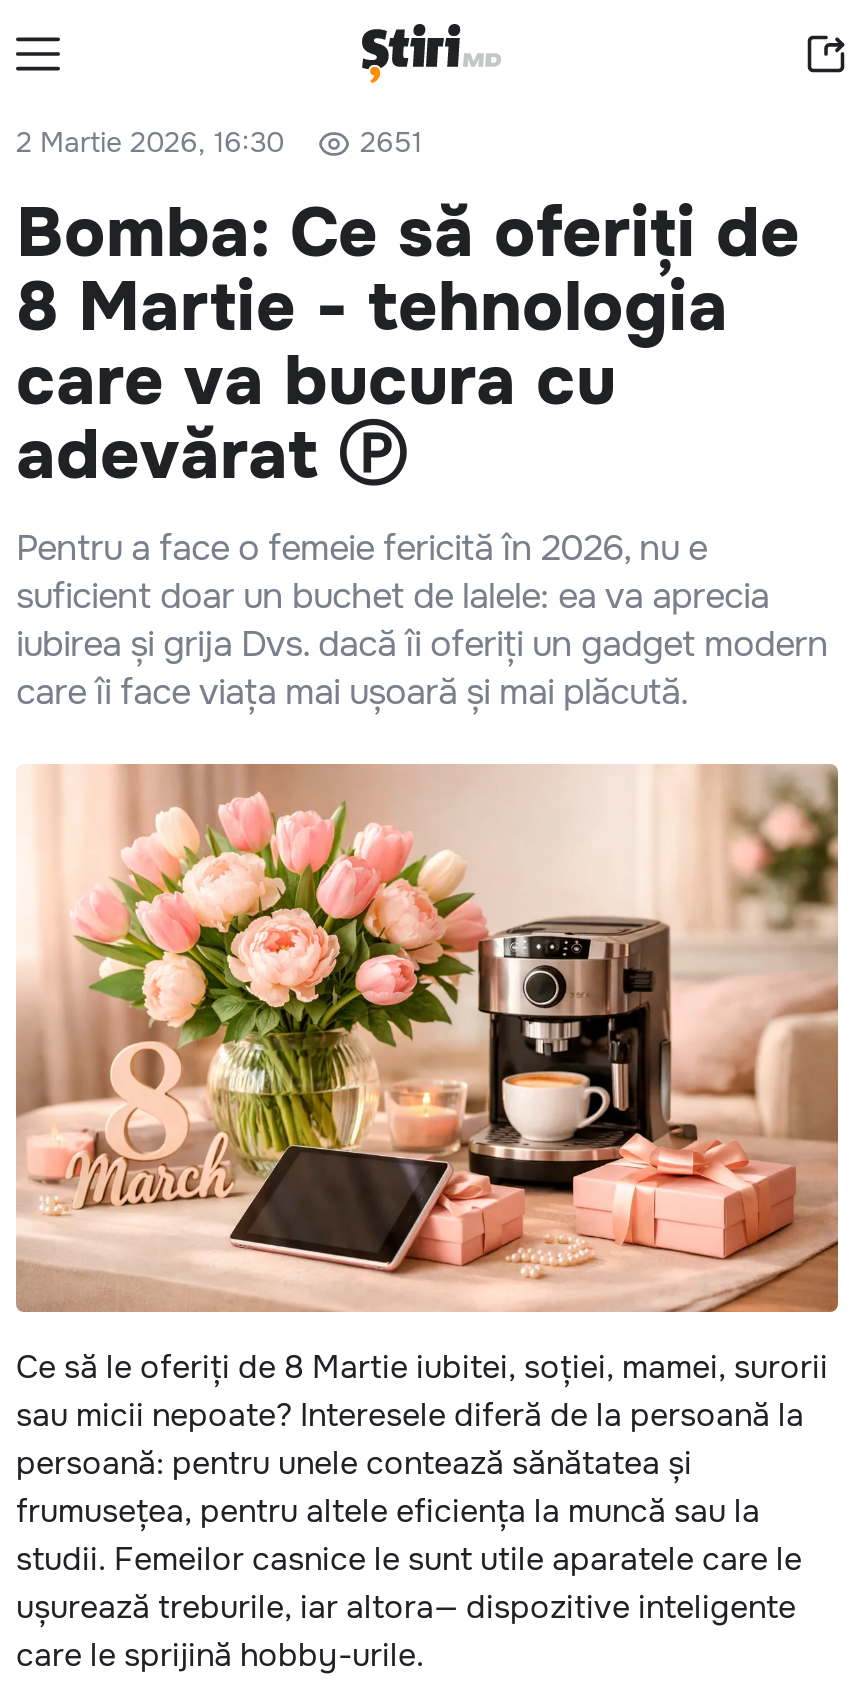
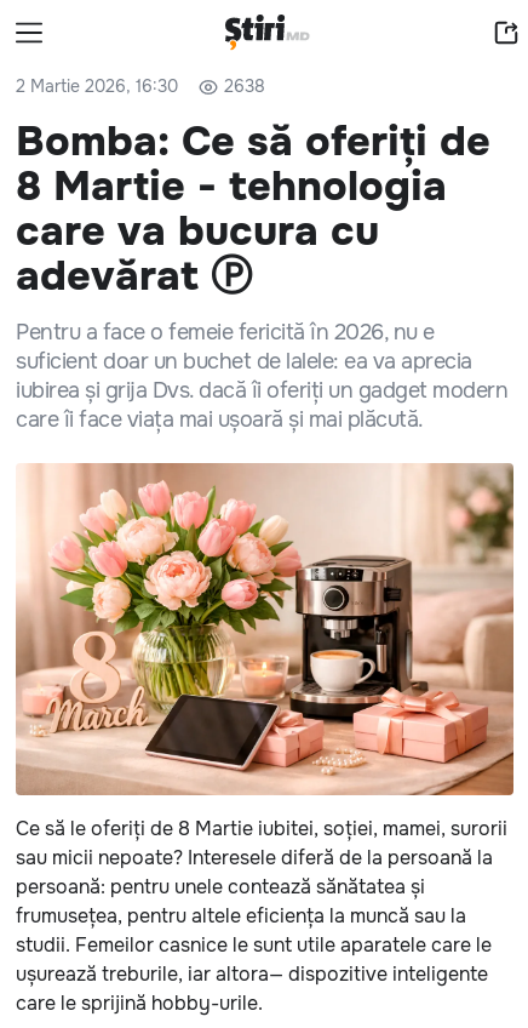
[360,124,422,160] 2651 -> [224,75,265,97] 2638

